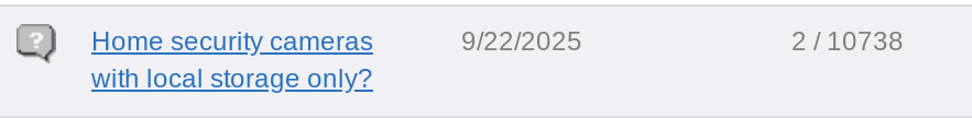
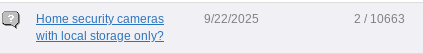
[791,26,904,57] 2 / 10738 -> [354,12,405,26] 2 / 10663

